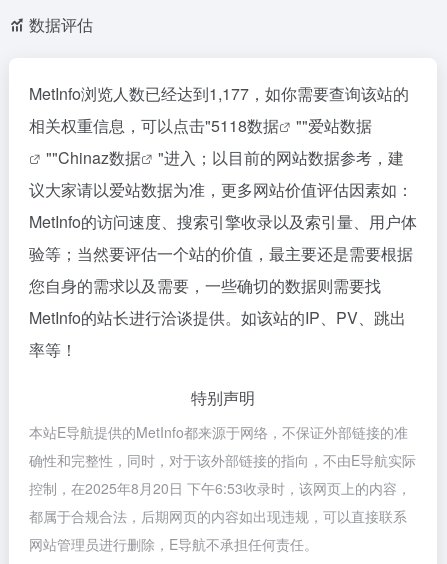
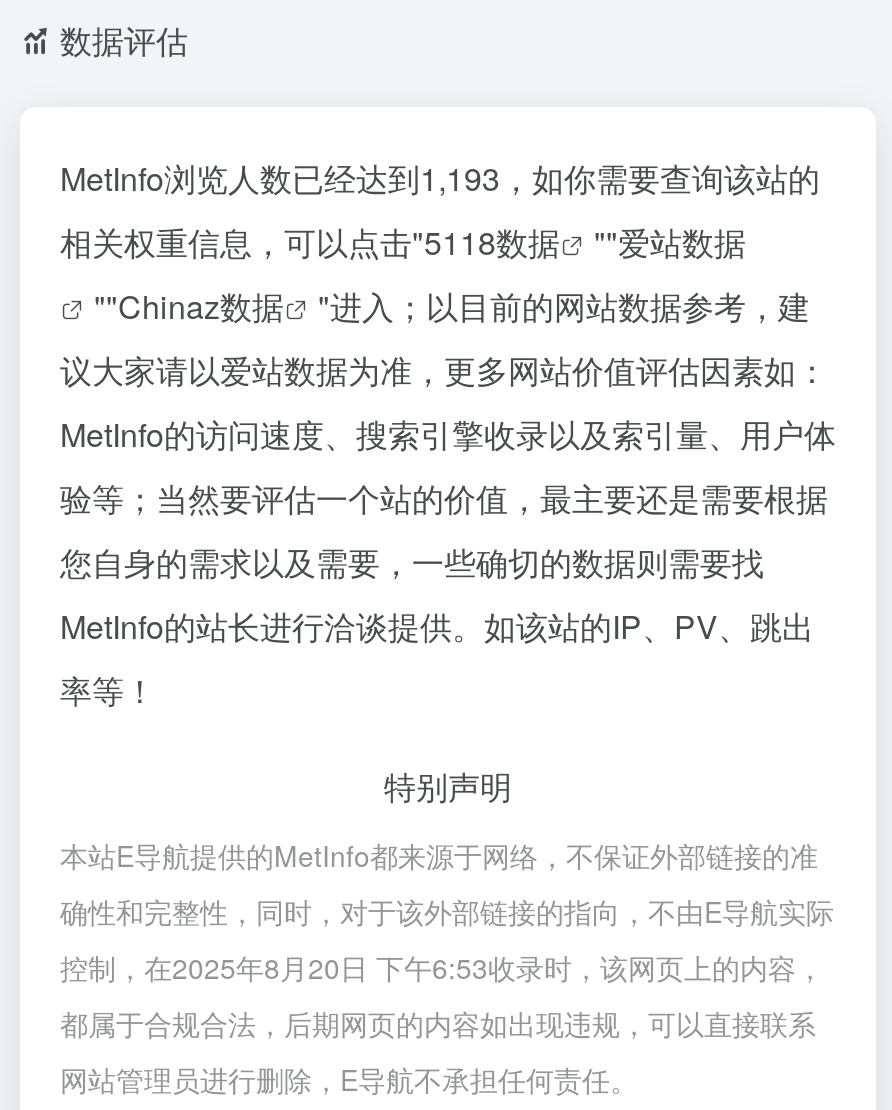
[29,82,409,105] MetInfo浏览人数已经达到1,177，如你需要查询该站的 -> [60,154,820,200] MetInfo浏览人数已经达到1,193，如你需要查询该站的

